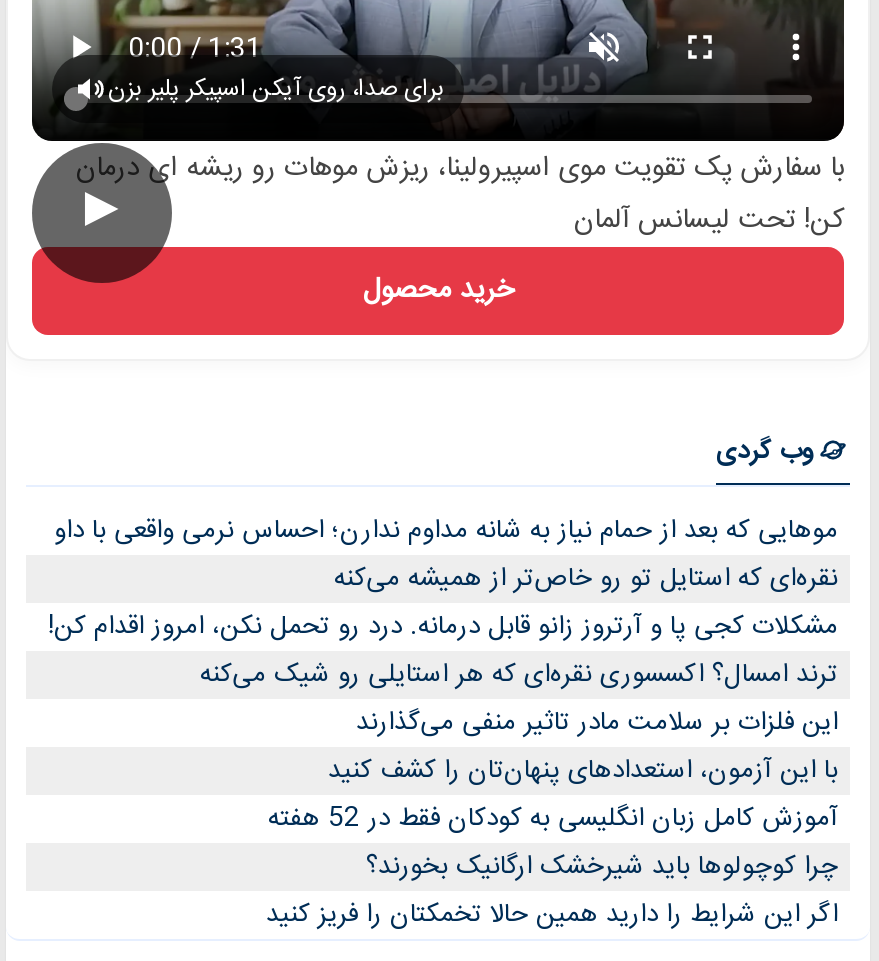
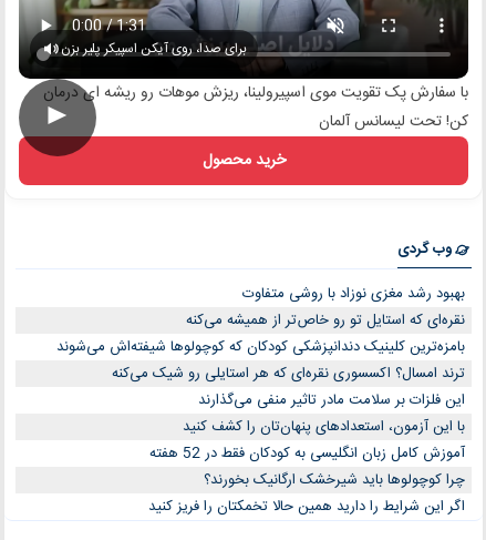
[54,508,838,552] موهایی که بعد از حمام نیاز به شانه مداوم ندارن؛ احساس نرمی واقعی با داو -> [242,282,465,306] بهبود رشد مغزی نوزاد با روشی متفاوت
[48,604,838,648] مشکلات کجی پا و آرتروز زانو قابل درمانه. درد رو تحمل نکن، امروز اقدام کن! -> [56,335,465,359] بامزه‌ترین کلینیک دندانپزشکی کودکان که کوچولوها شیفته‌اش می‌شوند

